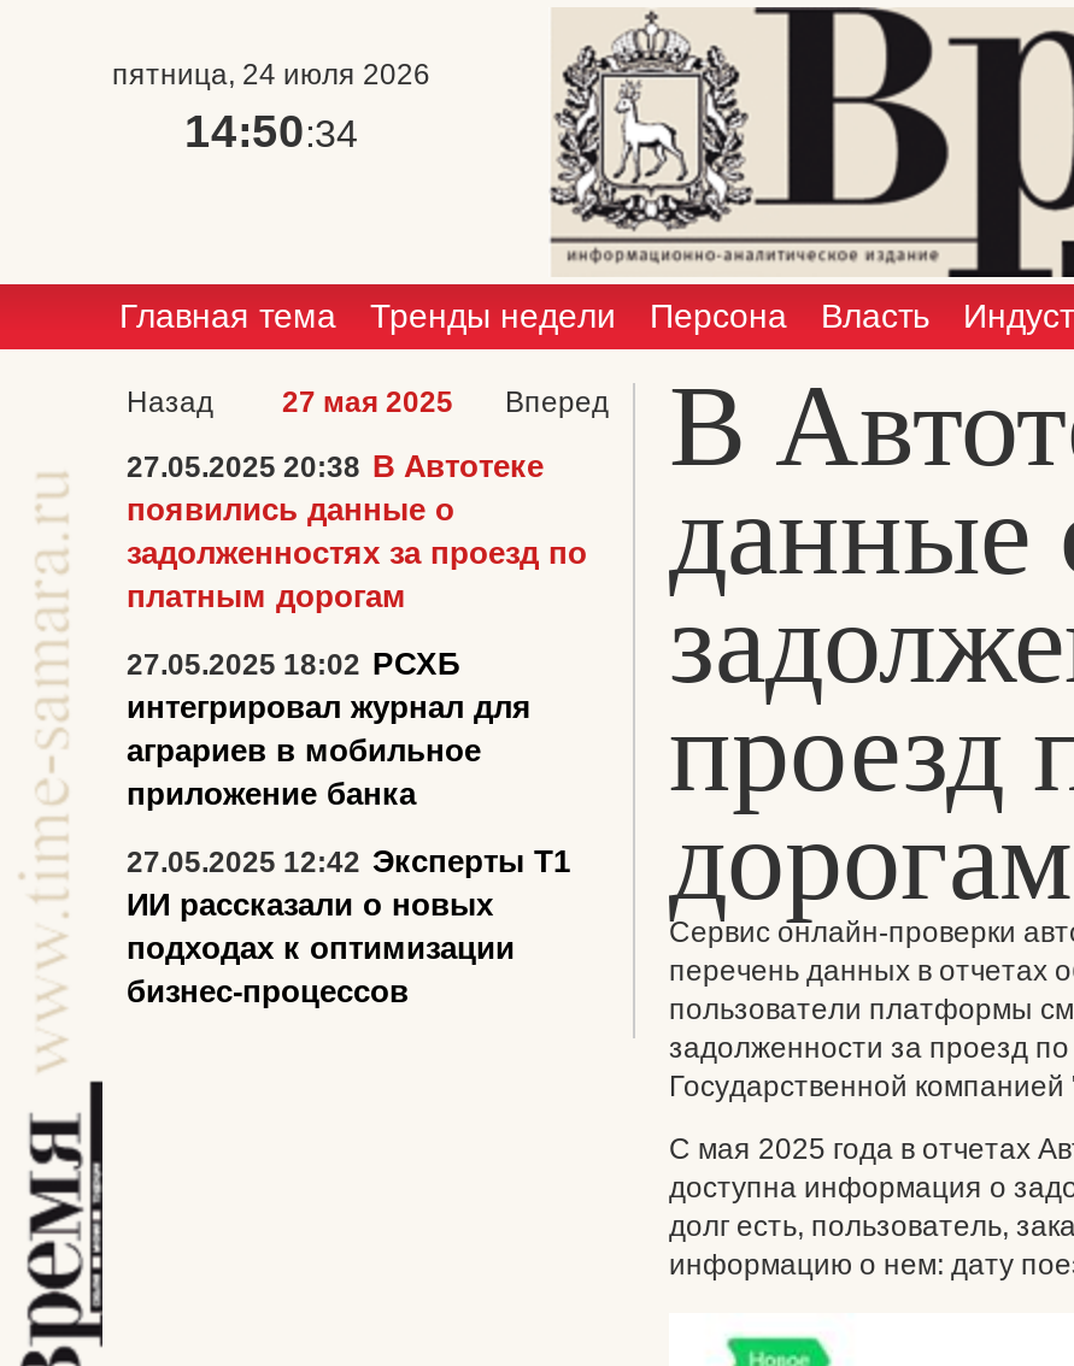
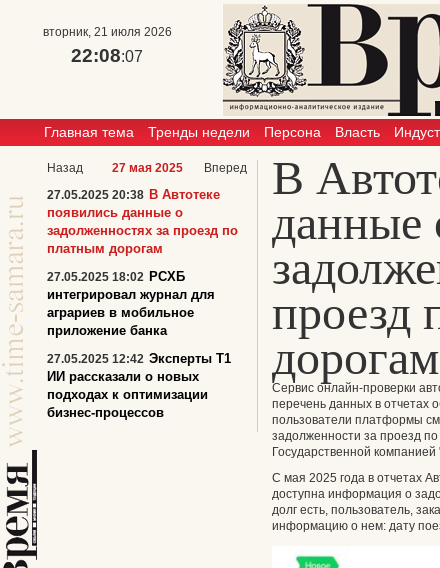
[112,58,430,92] пятница, 24 июля 2026 -> [42,25,171,39] вторник, 21 июля 2026
[184,106,358,157] 14:50:34 -> [71,45,143,66] 22:08:07

